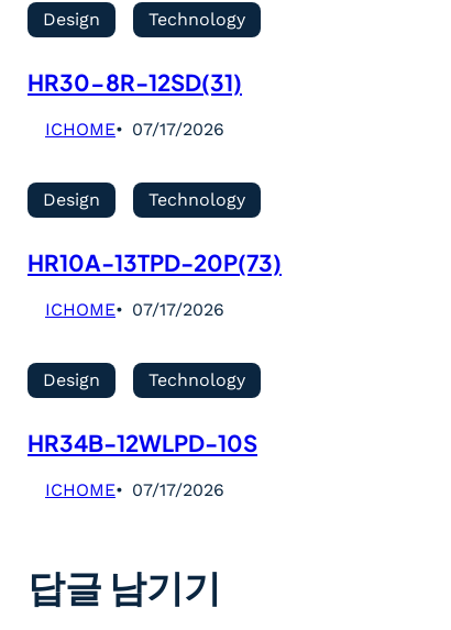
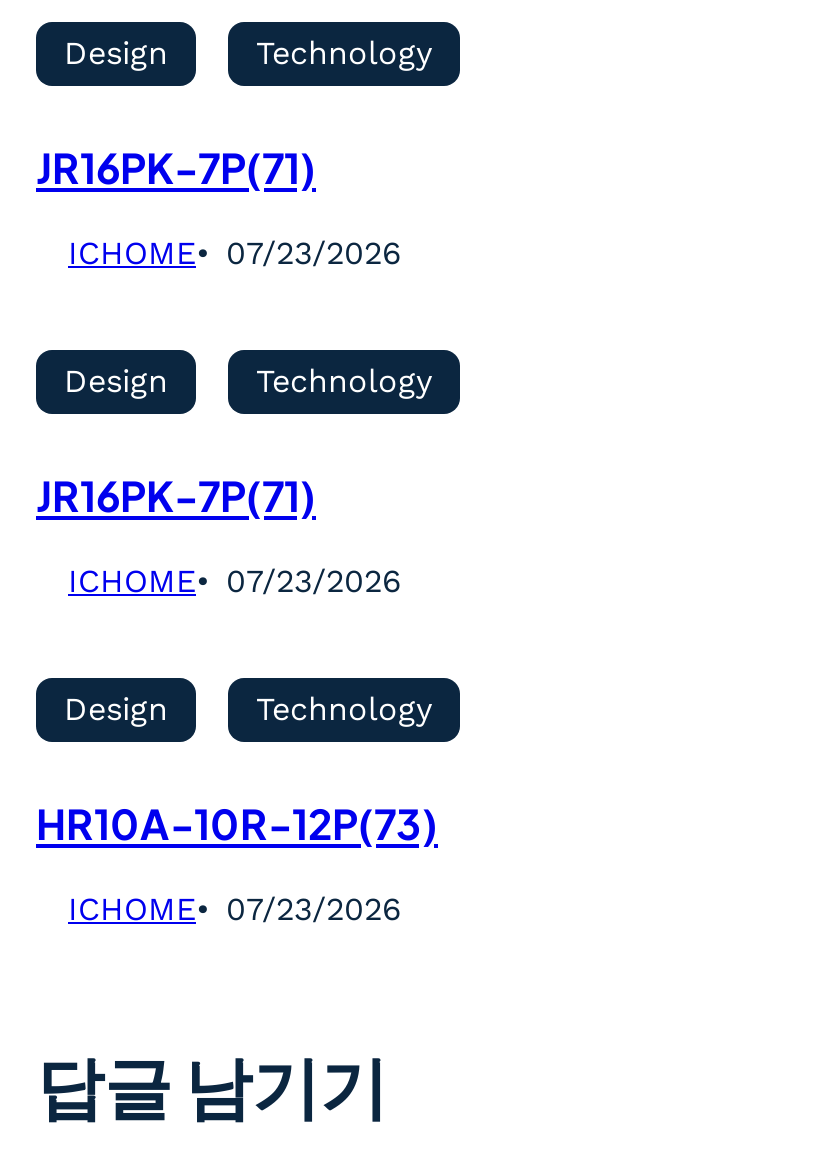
[28,68,242,97] HR30-8R-12SD(31) -> [36,142,316,194] JR16PK-7P(71)
[45,119,224,140] ICHOME 07/17/2026 -> [68,234,402,272] ICHOME 07/23/2026
[28,249,282,277] HR10A-13TPD-20P(73) -> [36,470,316,522] JR16PK-7P(71)
[45,299,224,320] ICHOME 07/17/2026 -> [68,562,402,600] ICHOME 07/23/2026
[28,429,257,458] HR34B-12WLPD-10S -> [36,798,438,850] HR10A-10R-12P(73)
[45,480,224,500] ICHOME 07/17/2026 -> [68,890,402,928] ICHOME 07/23/2026

